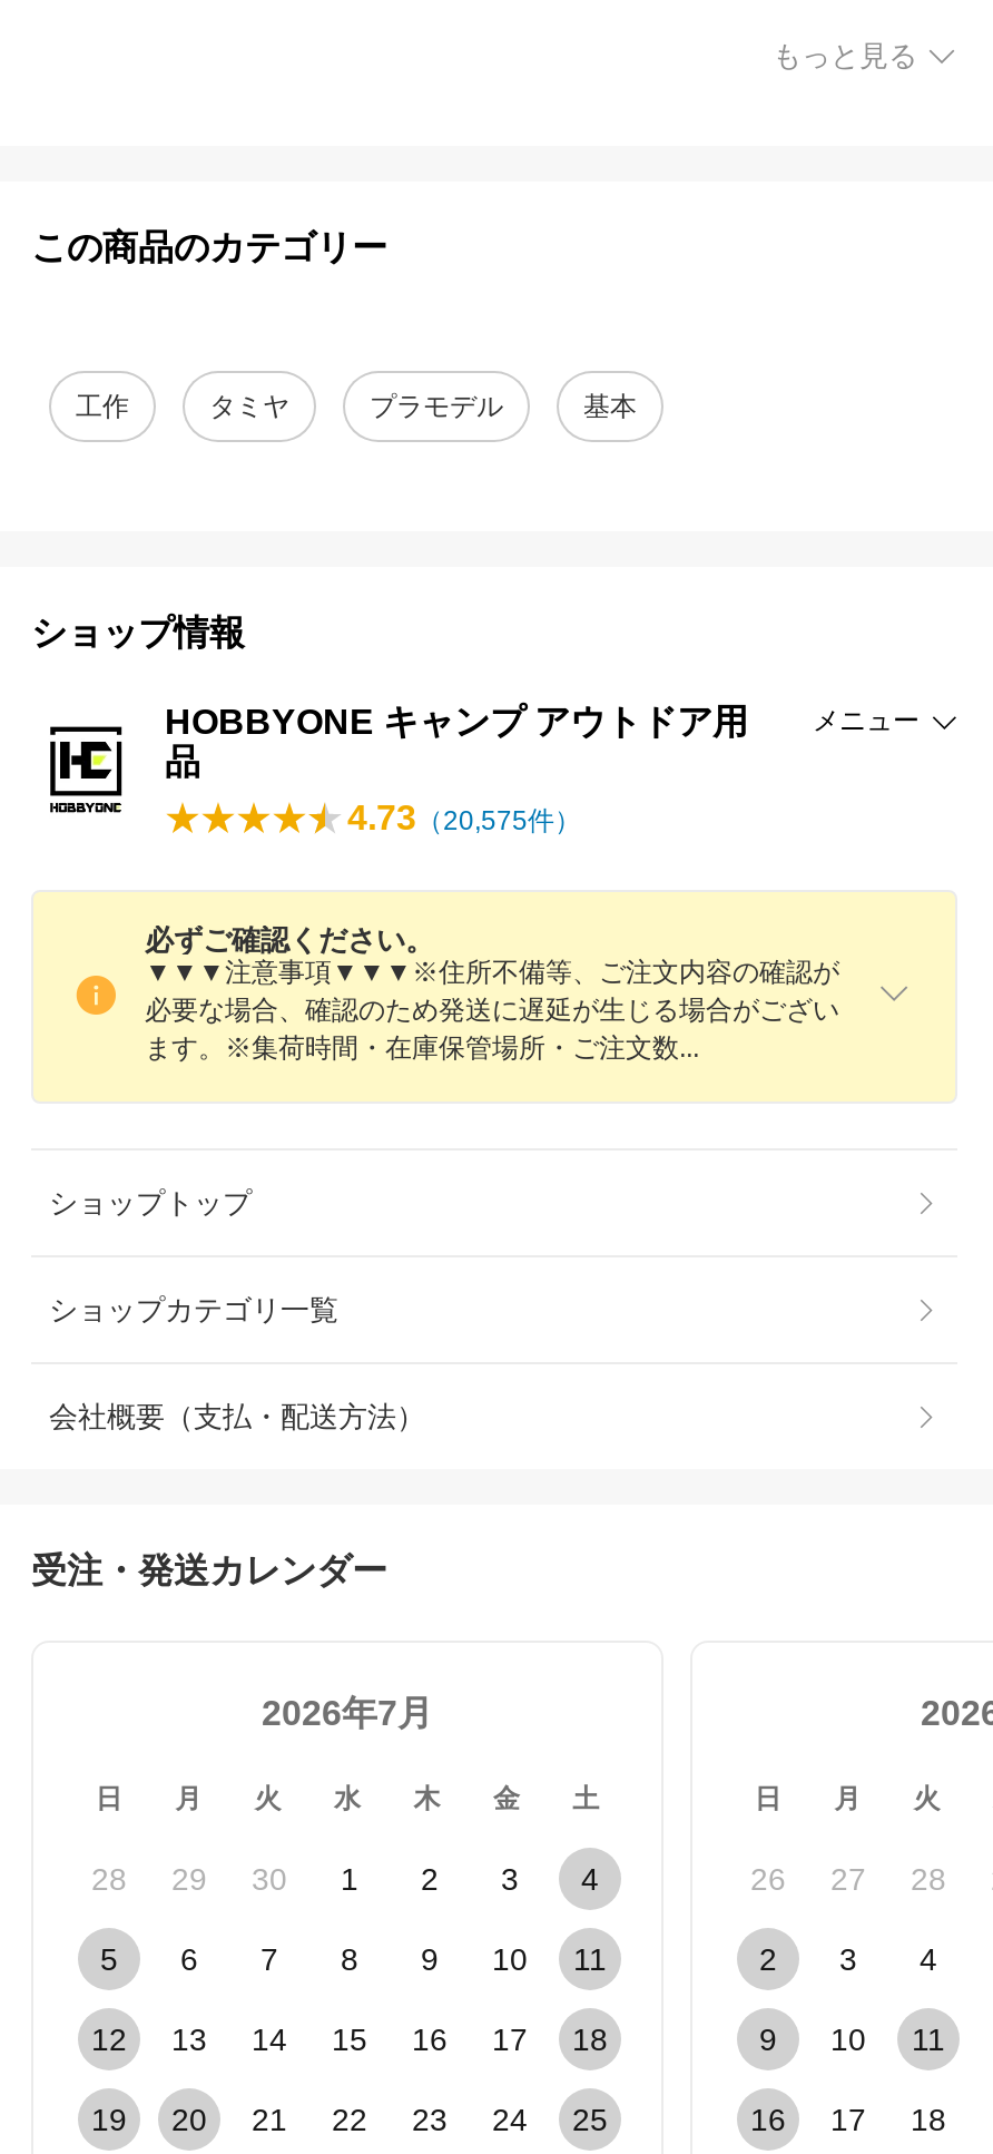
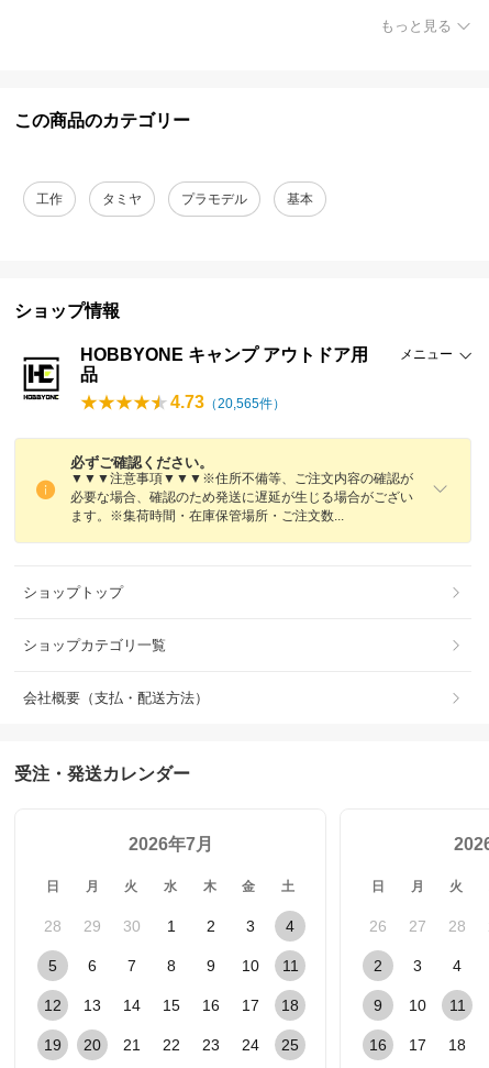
[347,799,581,837] 4.73（20,575件） -> [170,393,286,412] 4.73（20,565件）

